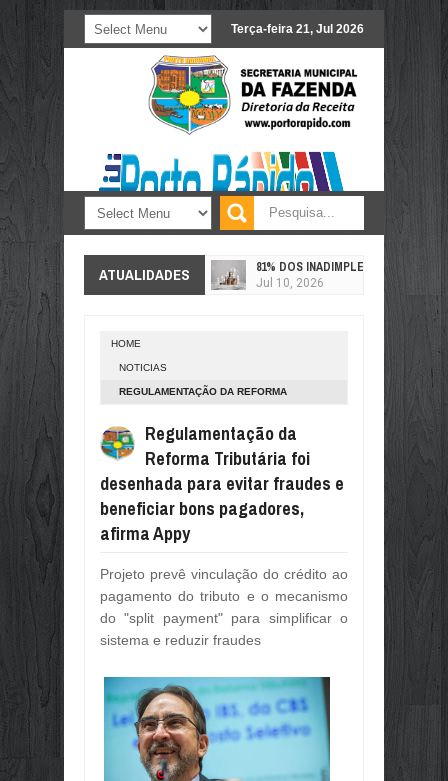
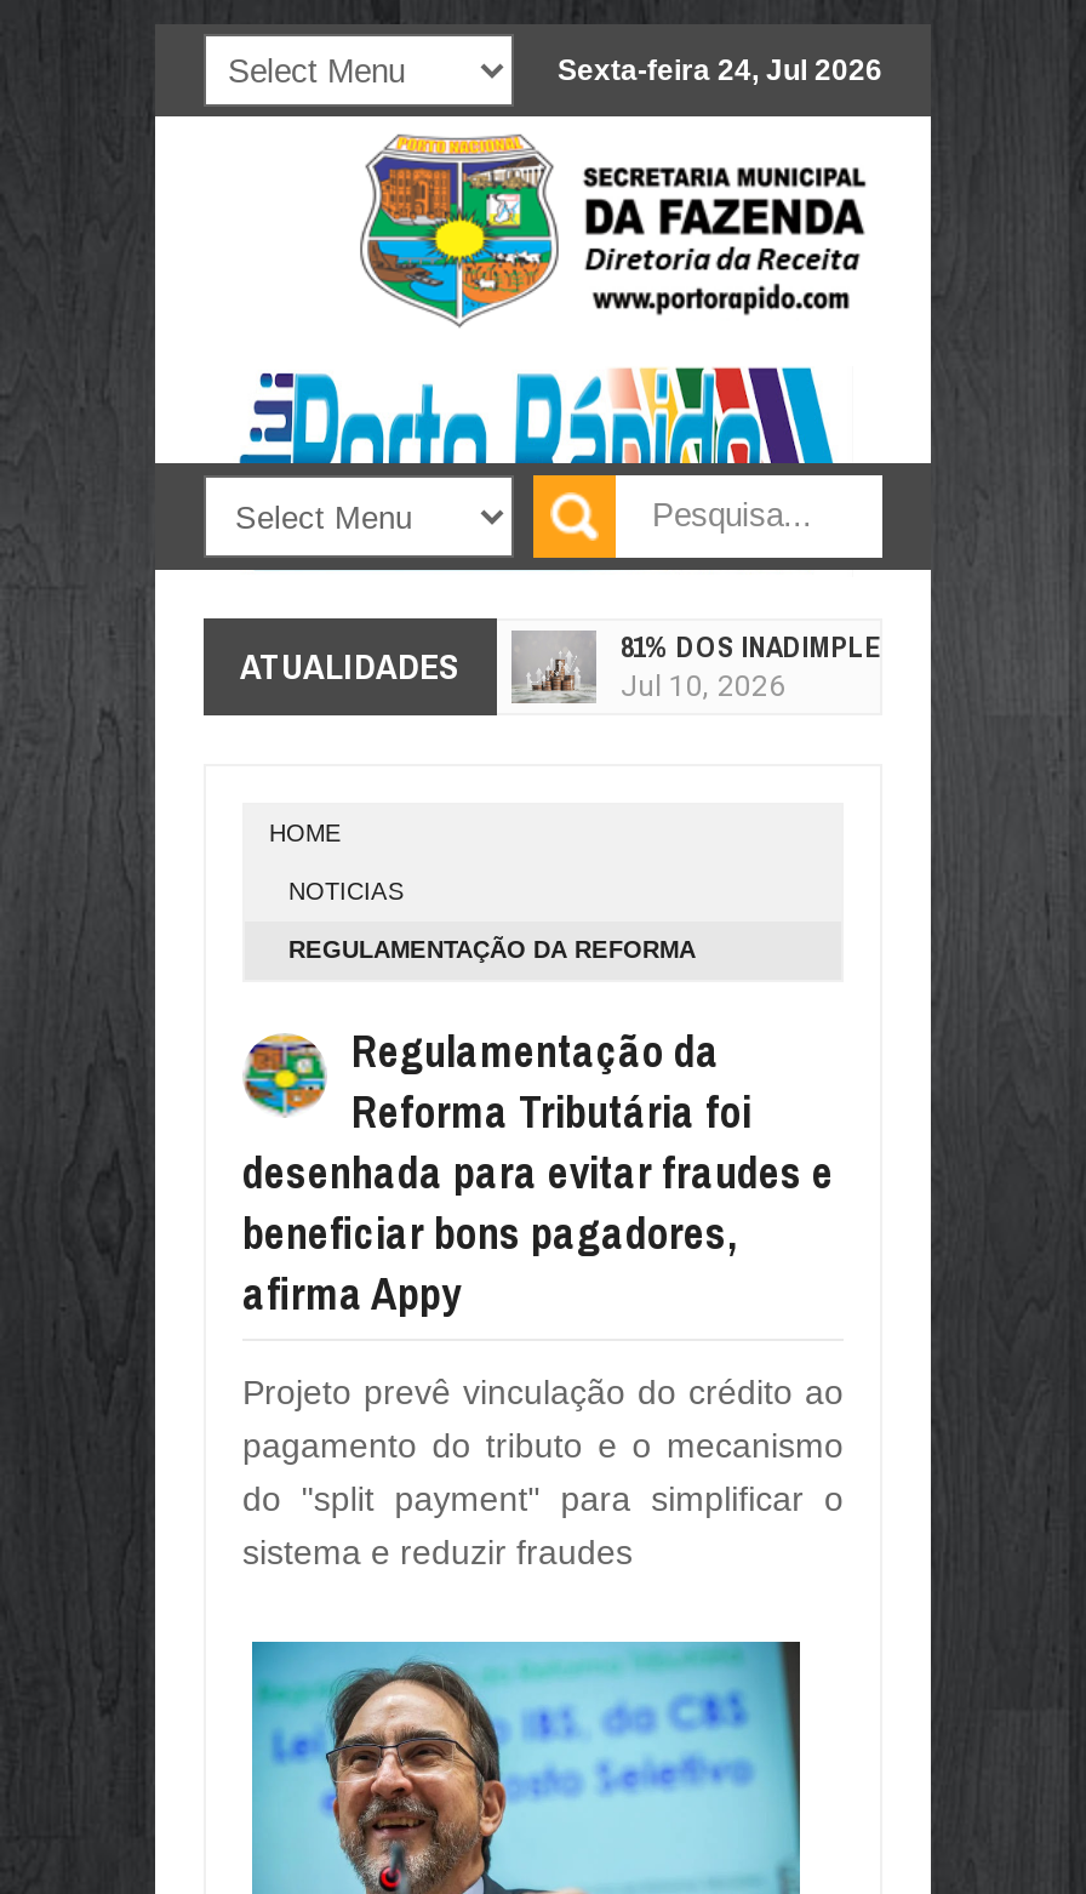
[231,22,364,36] Terça-feira 21, Jul 2026 -> [558,53,882,87] Sexta-feira 24, Jul 2026

